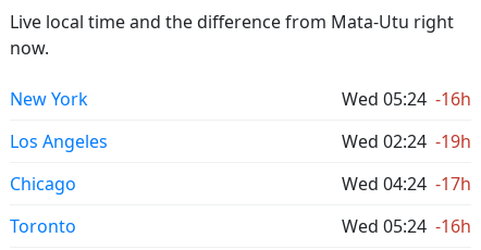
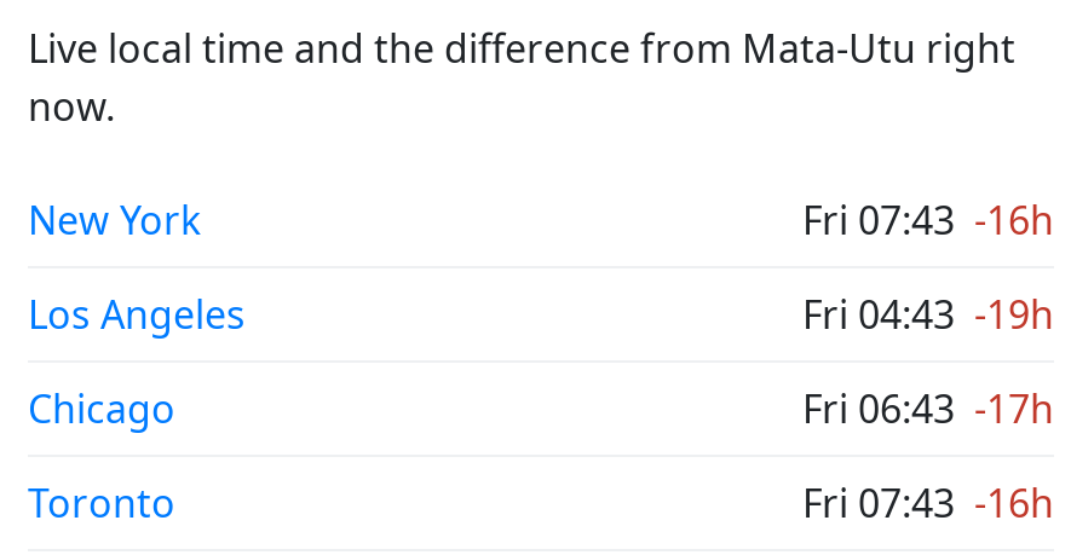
[342,87,471,111] Wed 05:24 -16h -> [802,193,1054,247] Fri 07:43 -16h
[342,129,471,153] Wed 02:24 -19h -> [802,288,1054,341] Fri 04:43 -19h
[342,172,471,196] Wed 04:24 -17h -> [802,382,1054,435] Fri 06:43 -17h
[342,214,471,238] Wed 05:24 -16h -> [802,476,1054,530] Fri 07:43 -16h

